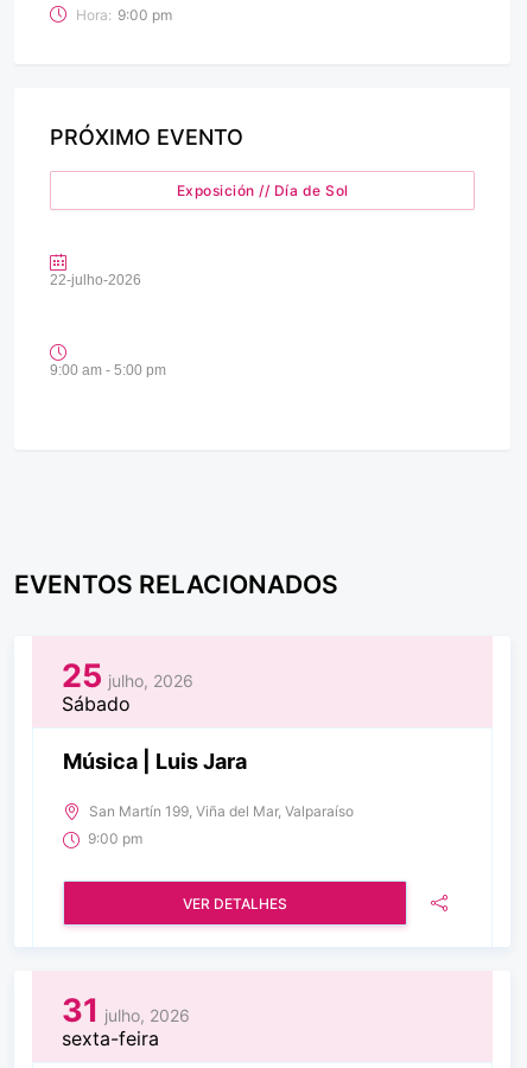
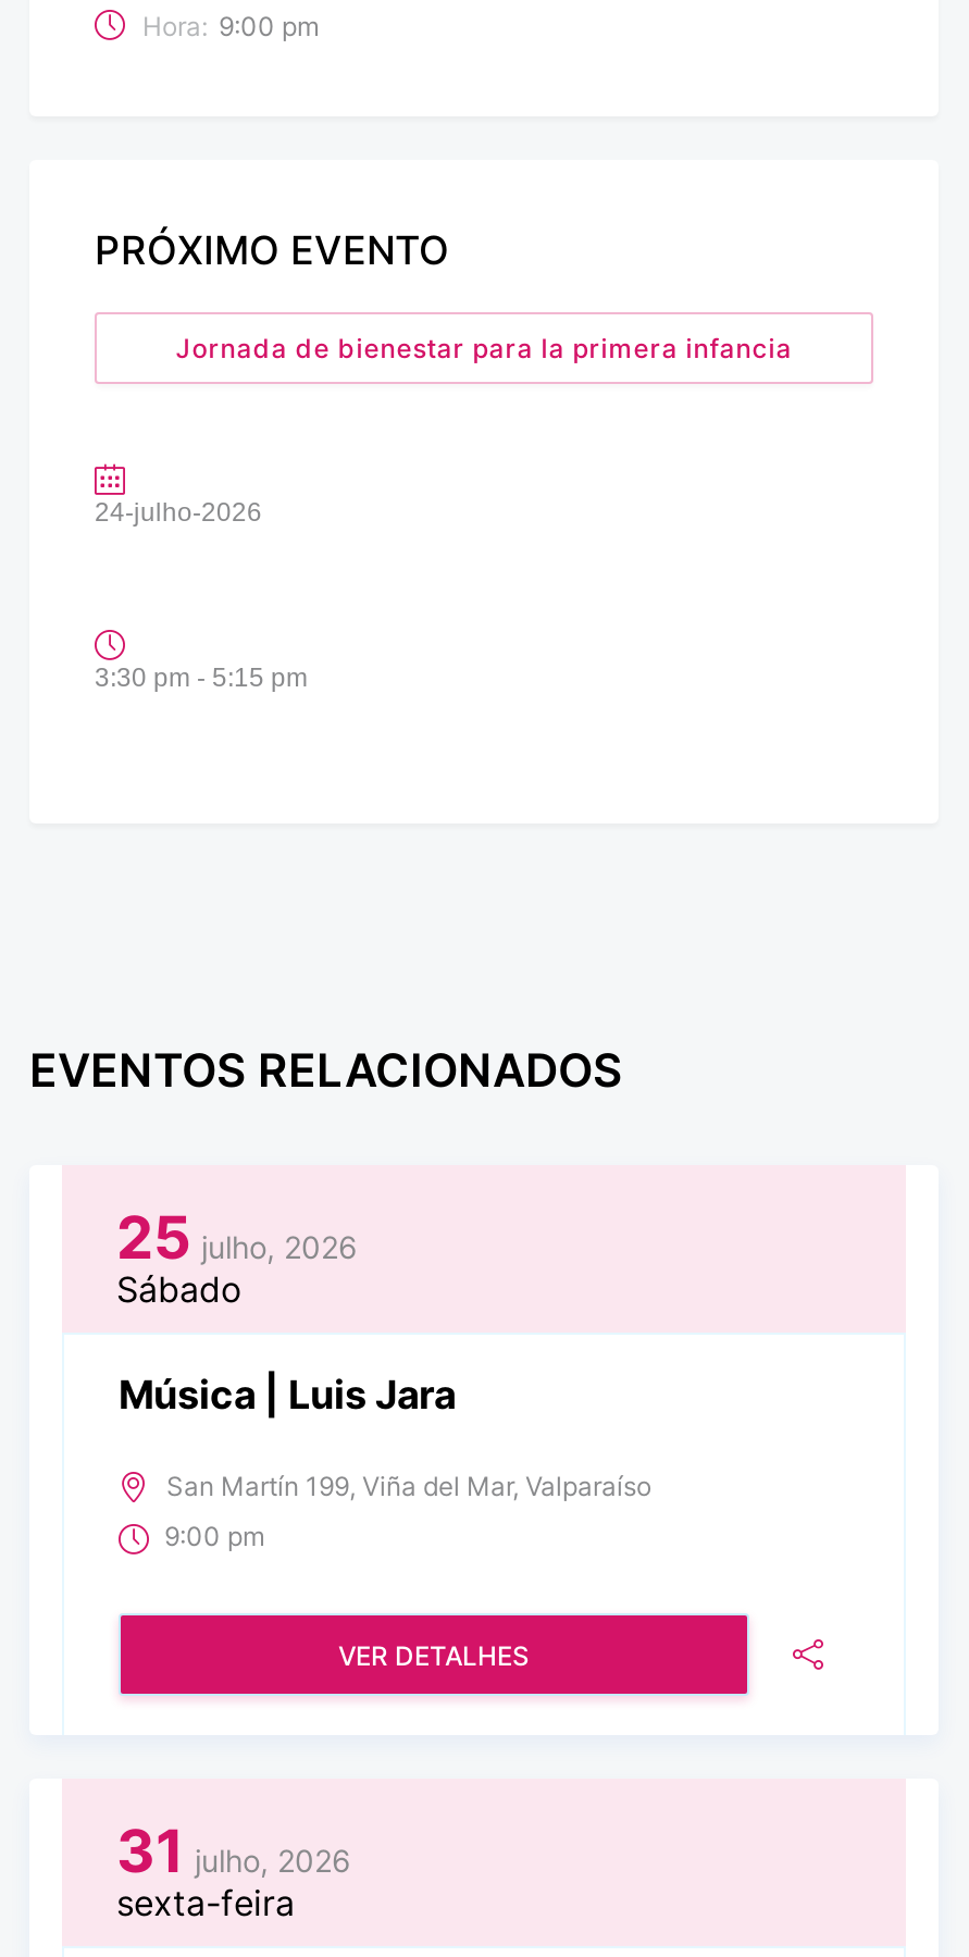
[176,182,348,200] Exposición // Día de Sol -> [176,332,792,365] Jornada de bienestar para la primera infancia
[50,272,141,289] 22-julho-2026 -> [95,498,262,528] 24-julho-2026
[50,362,166,379] 9:00 am - 5:00 pm -> [95,663,308,694] 3:30 pm - 5:15 pm

